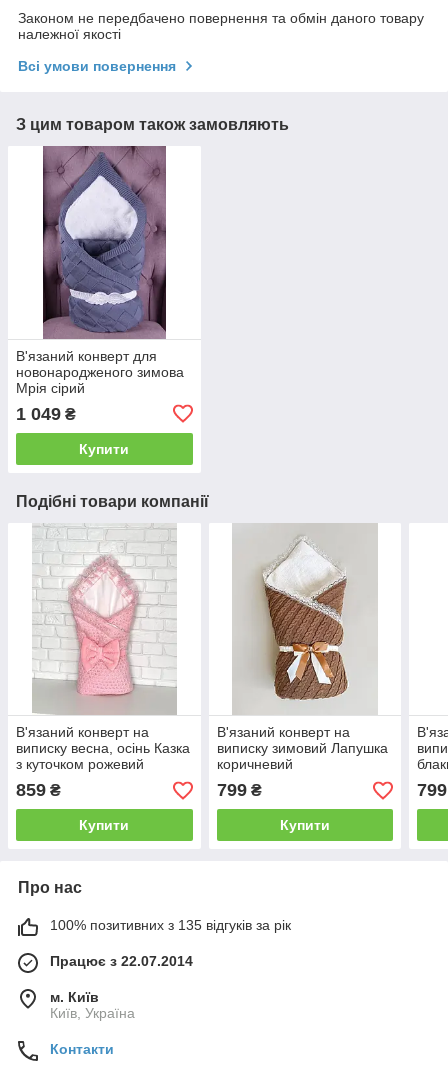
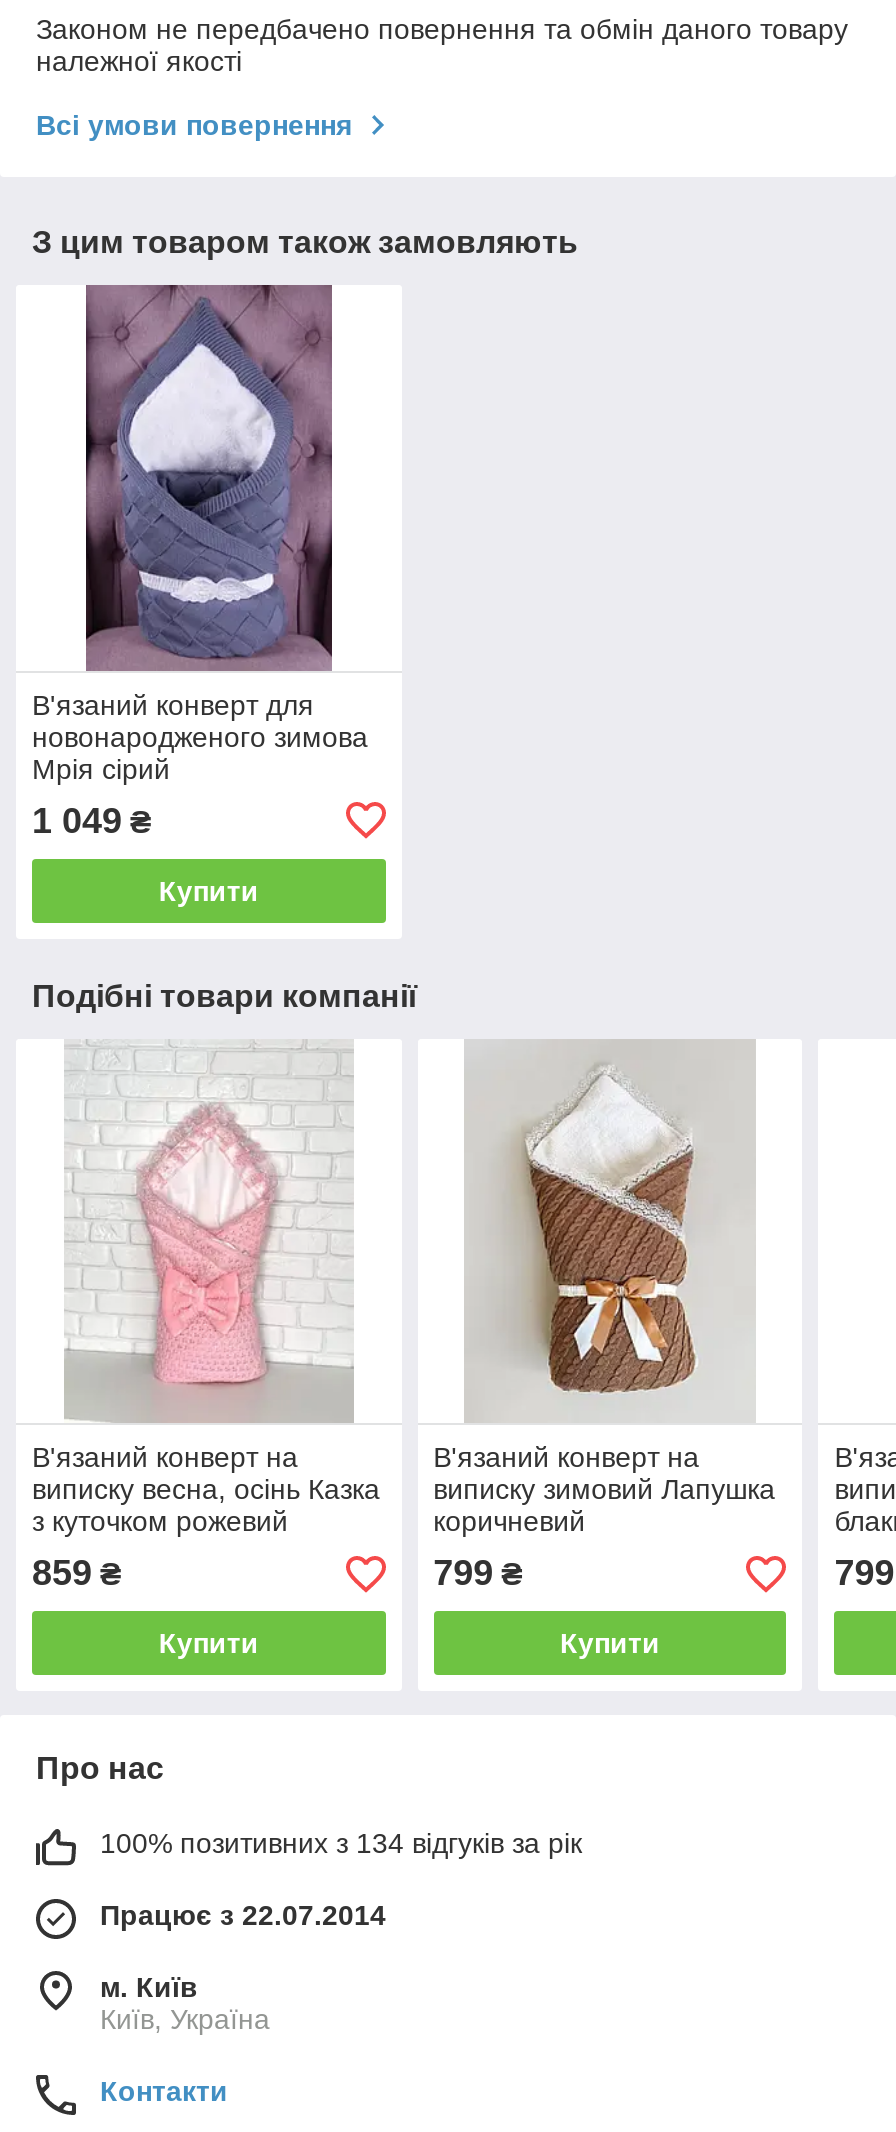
[50,917,291,933] 100% позитивних з 135 відгуків за рік -> [100,1828,582,1860] 100% позитивних з 134 відгуків за рік

